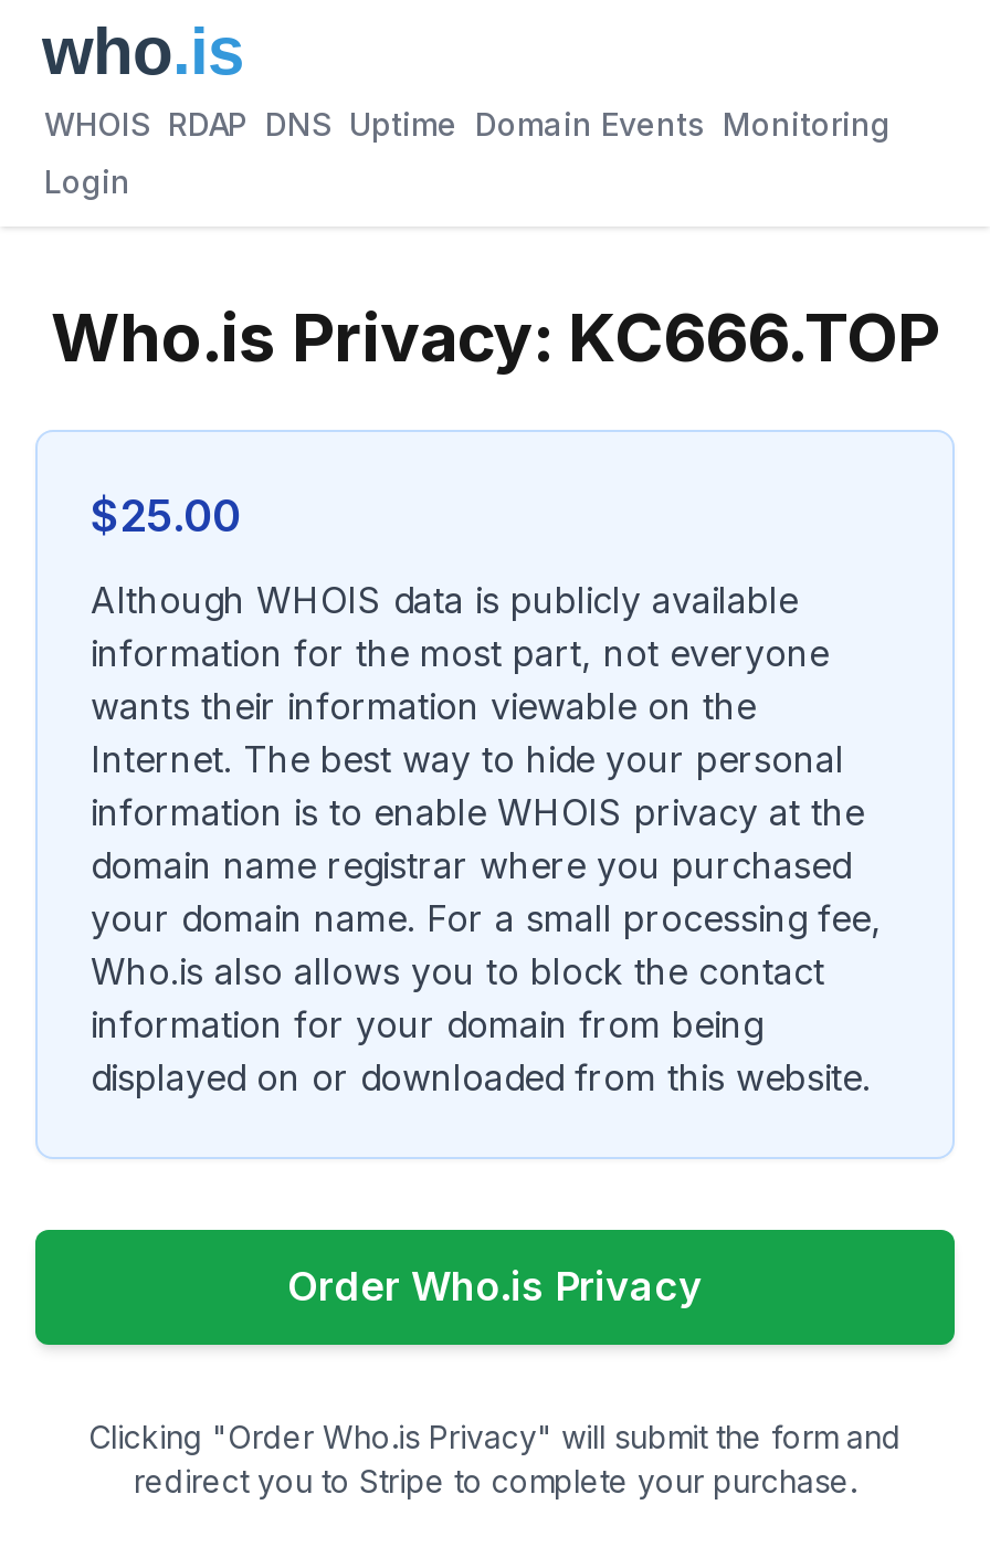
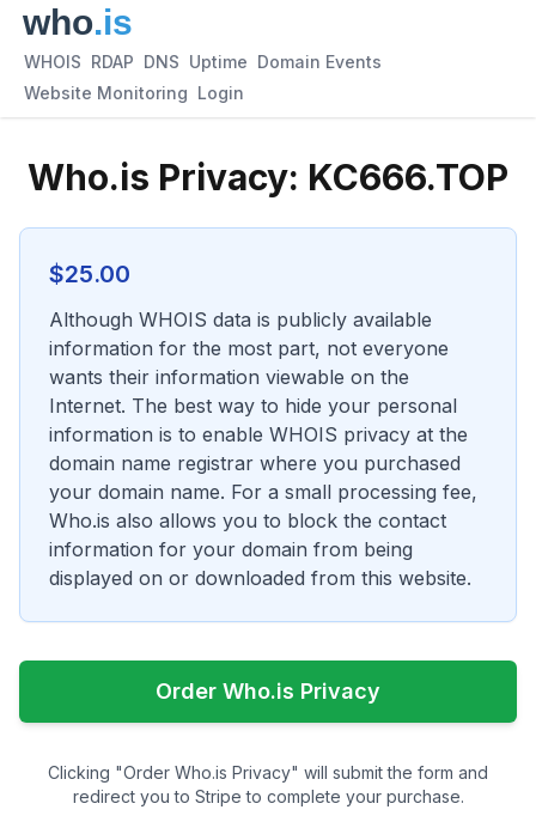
[44,105,891,143] WHOIS RDAP DNS Uptime Domain Events Monitoring -> [24,51,382,72] WHOIS RDAP DNS Uptime Domain Events
[44,162,130,200] Login -> [24,83,244,103] Website Monitoring Login

